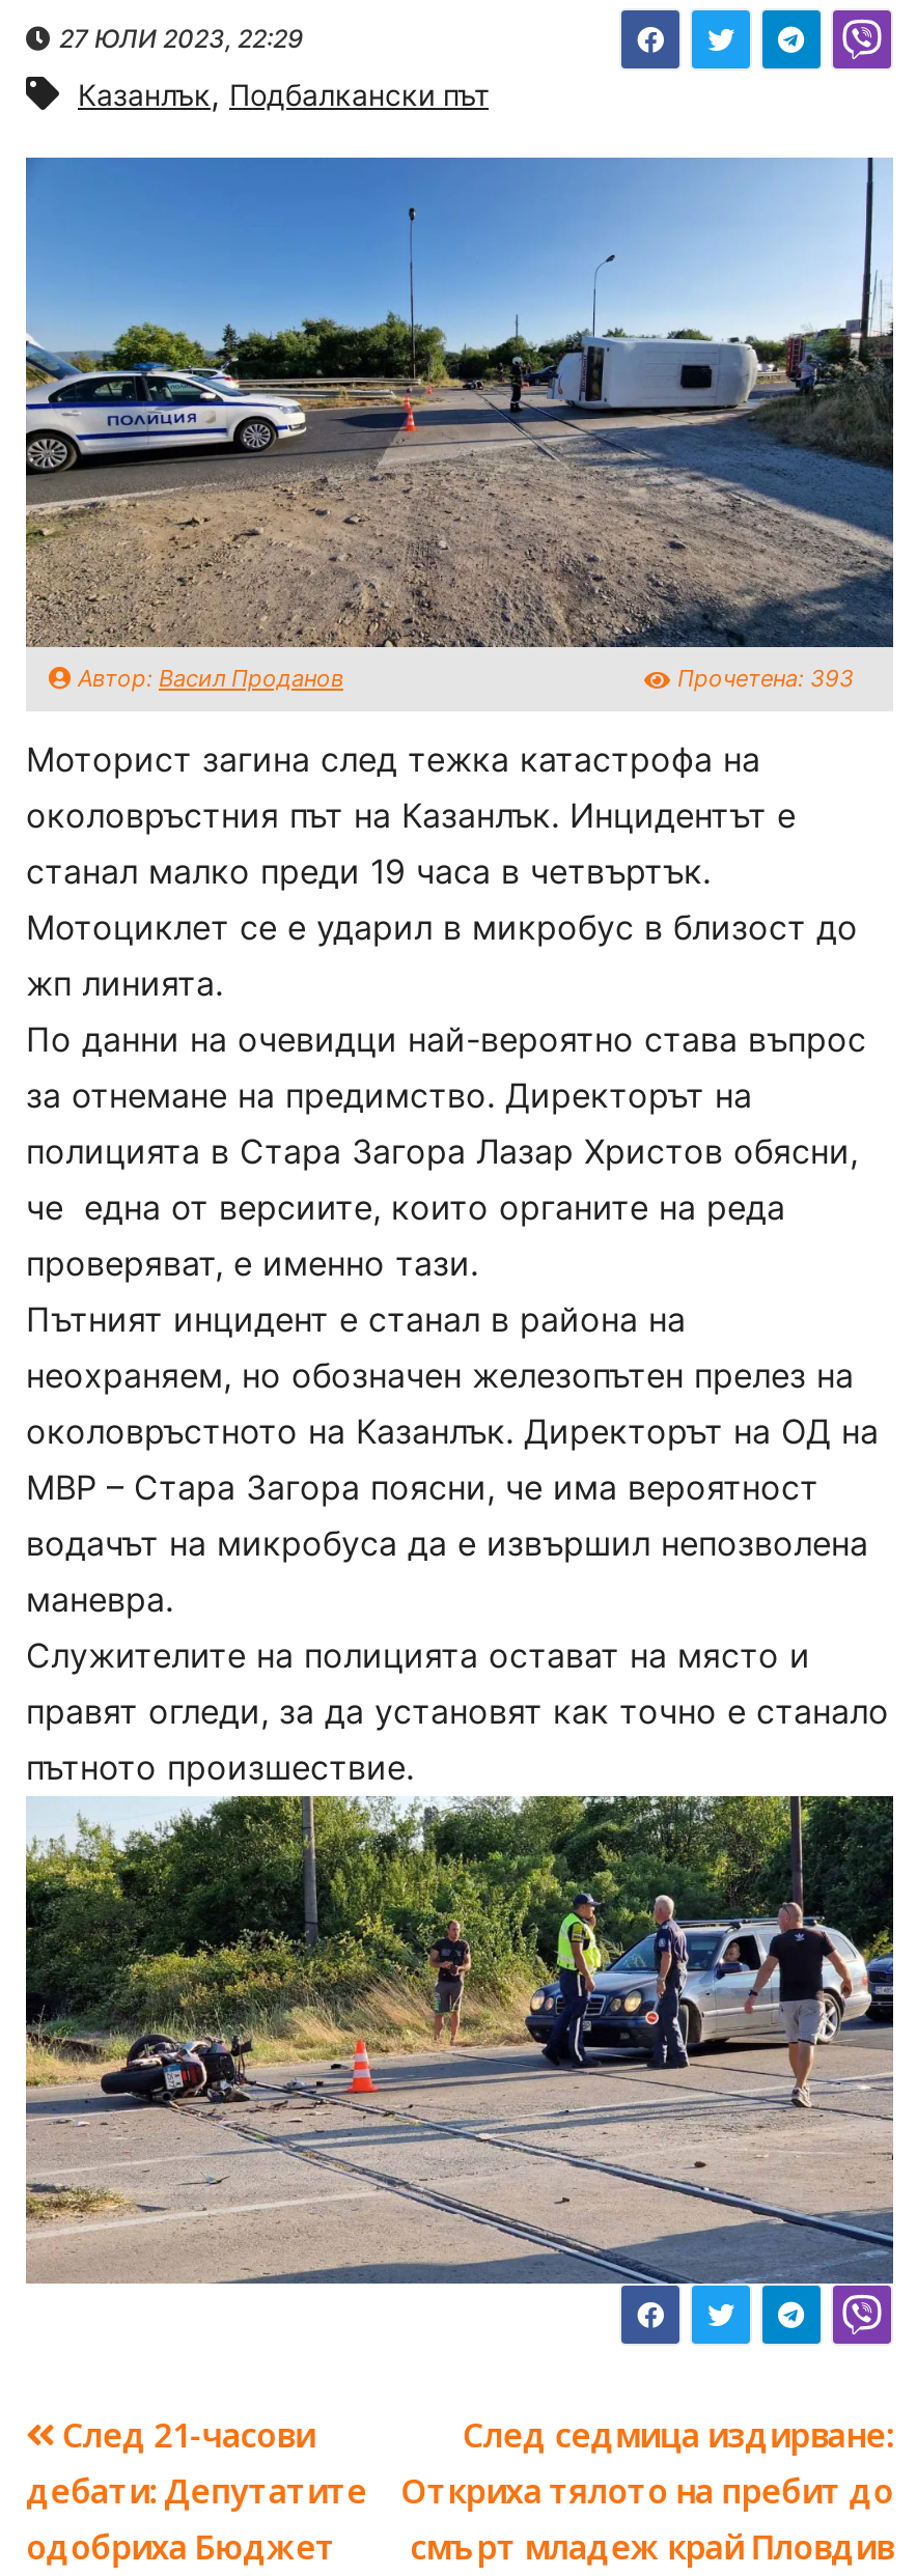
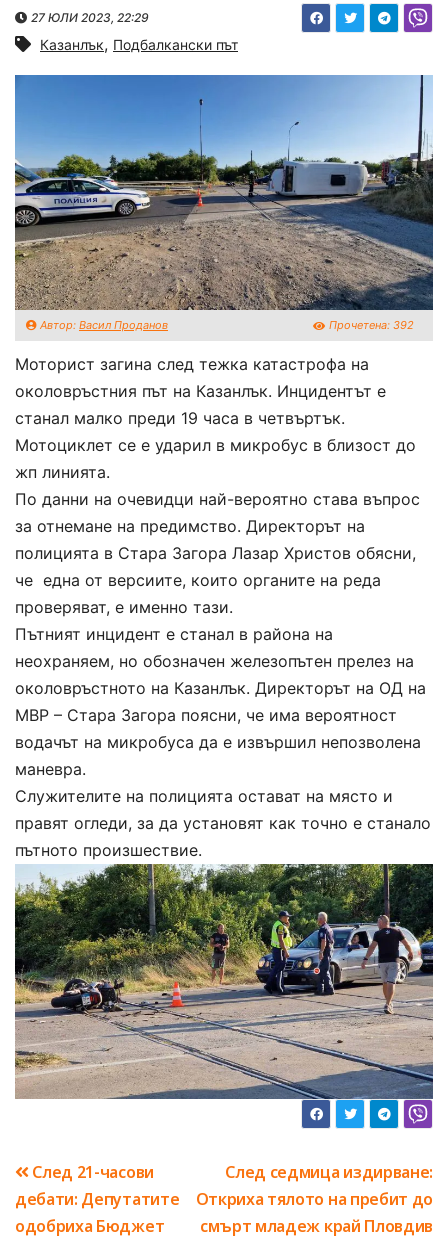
[677,663,854,692] Прочетена: 393 -> [329,318,414,332] Прочетена: 392

